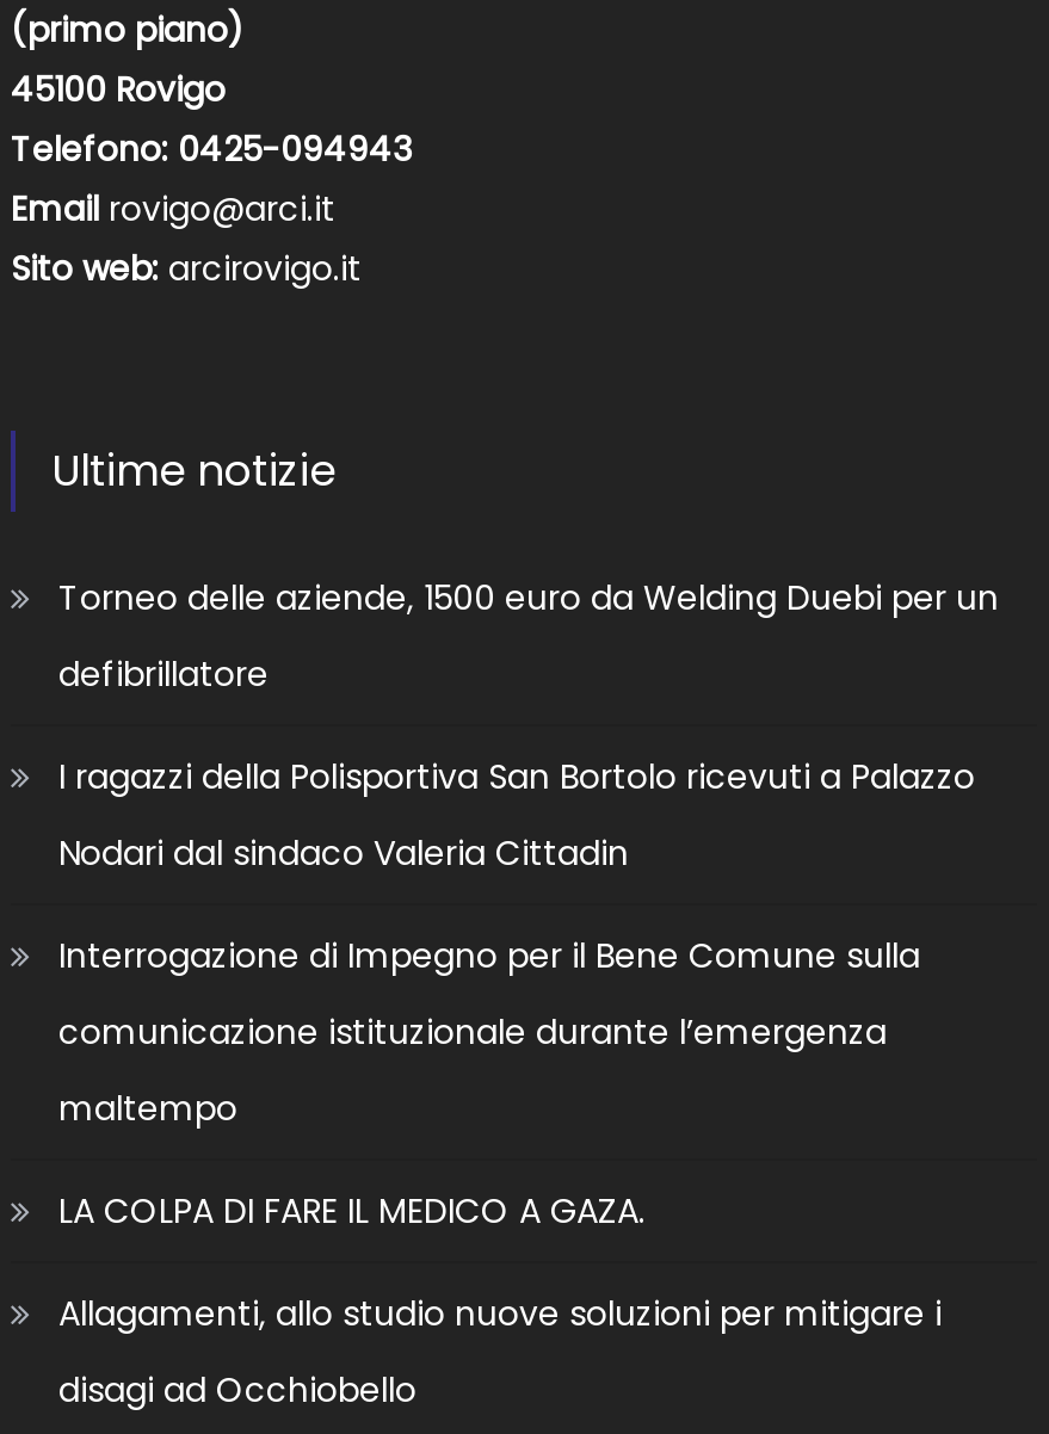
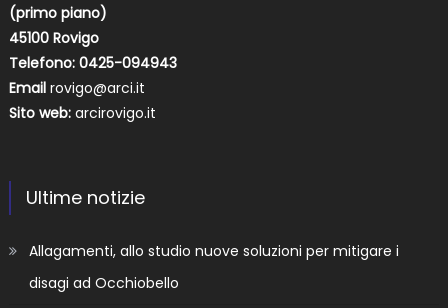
[58,575,999,1236] Torneo delle aziende, 1500 euro da Welding Duebi per un | defibrillatore | I ragazzi della Polisportiva San Bortolo ricevuti a Palazzo | Nodari dal sindaco Valeria Cittadin | Interrogazione di Impegno per il Bene Comune sulla | comunicazione istituzionale durante l’emergenza | maltempo | LA COLPA DI FARE IL MEDICO A GAZA. -> none

